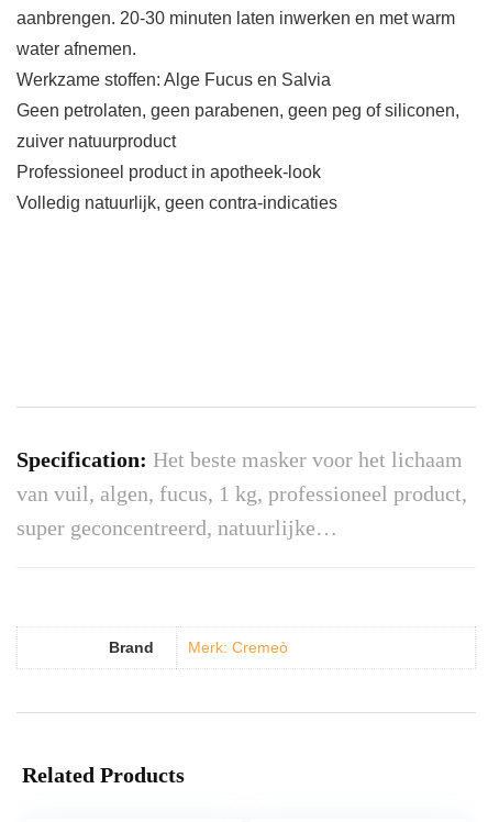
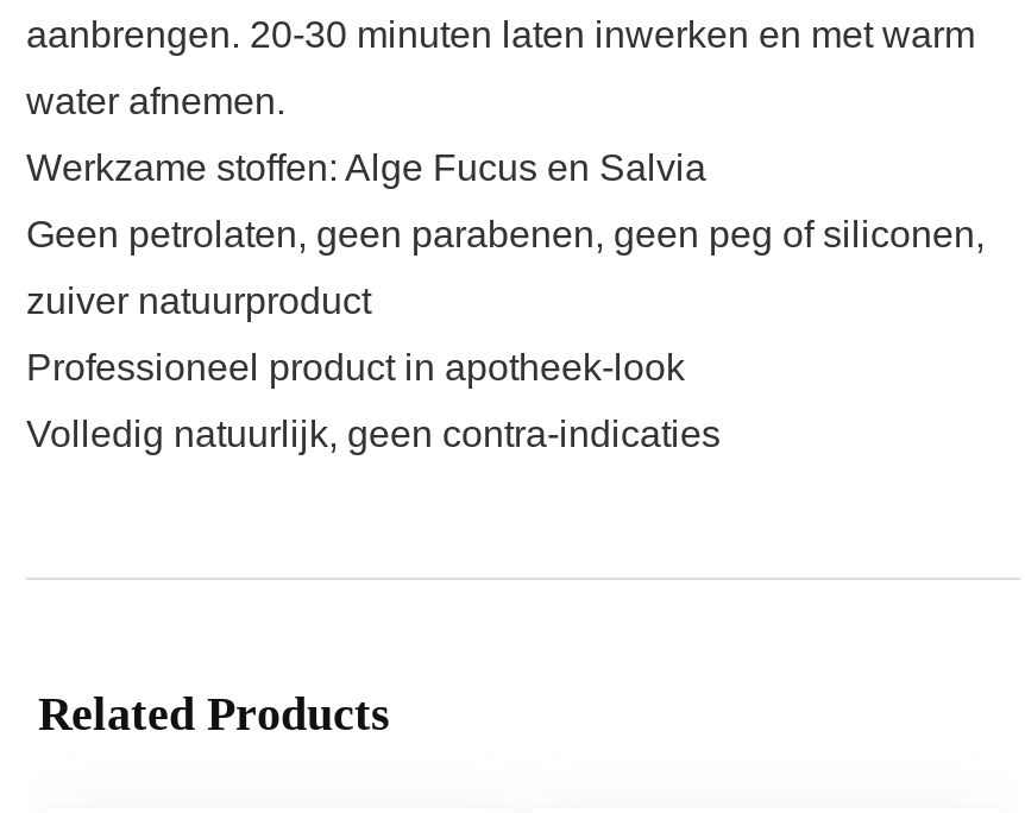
[16,447,467,540] Specification: Het beste masker voor het lichaam | van vuil, algen, fucus, 1 kg, professioneel product, | super geconcentreerd, natuurlijke… -> none
[109,639,288,657] Brand | Merk: Cremeò -> none

